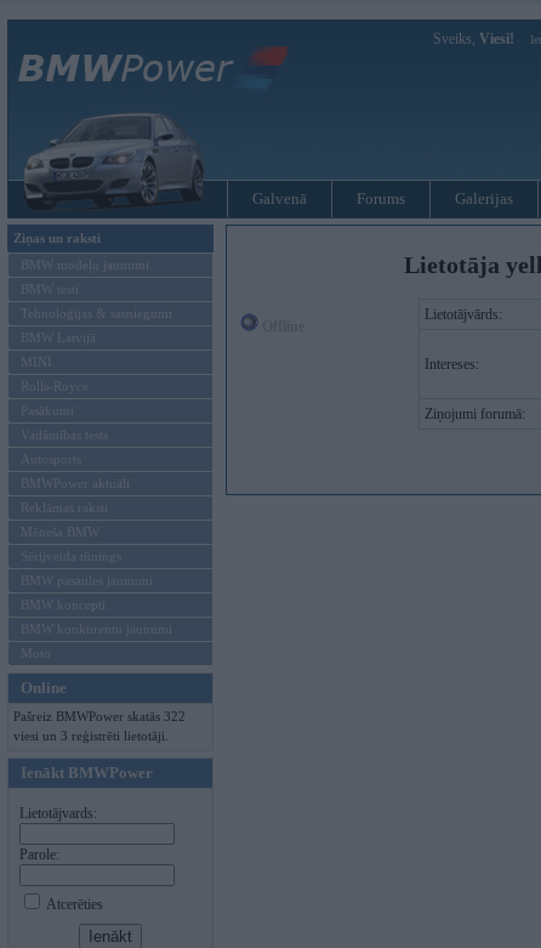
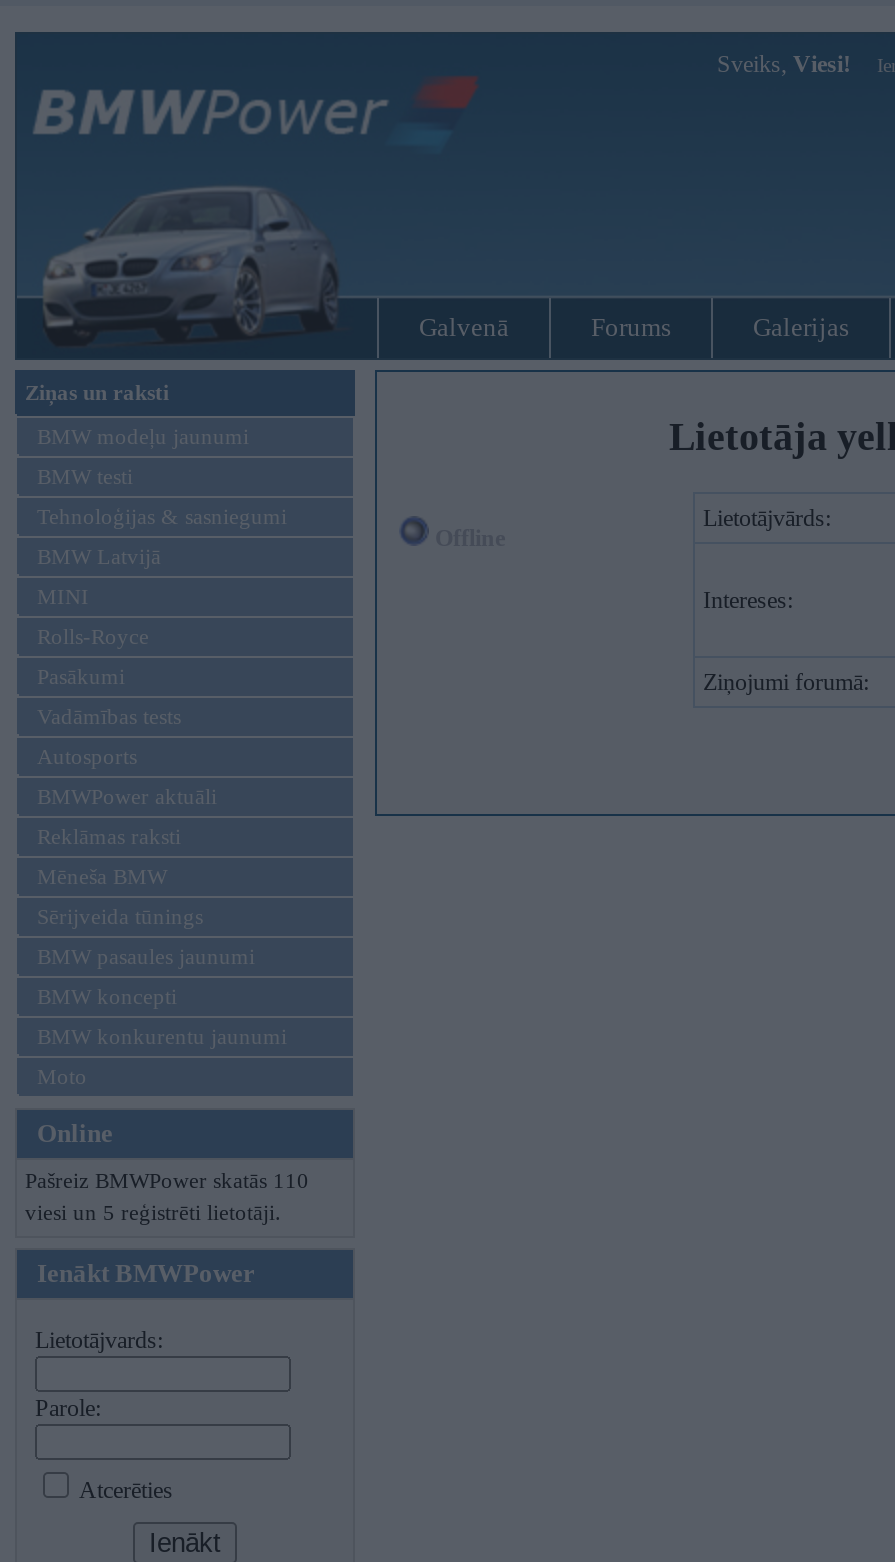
[13,709,186,723] Pašreiz BMWPower skatās 322 -> [25,1168,309,1192] Pašreiz BMWPower skatās 110
[13,728,169,743] viesi un 3 reģistrēti lietotāji. -> [25,1200,281,1224] viesi un 5 reģistrēti lietotāji.

